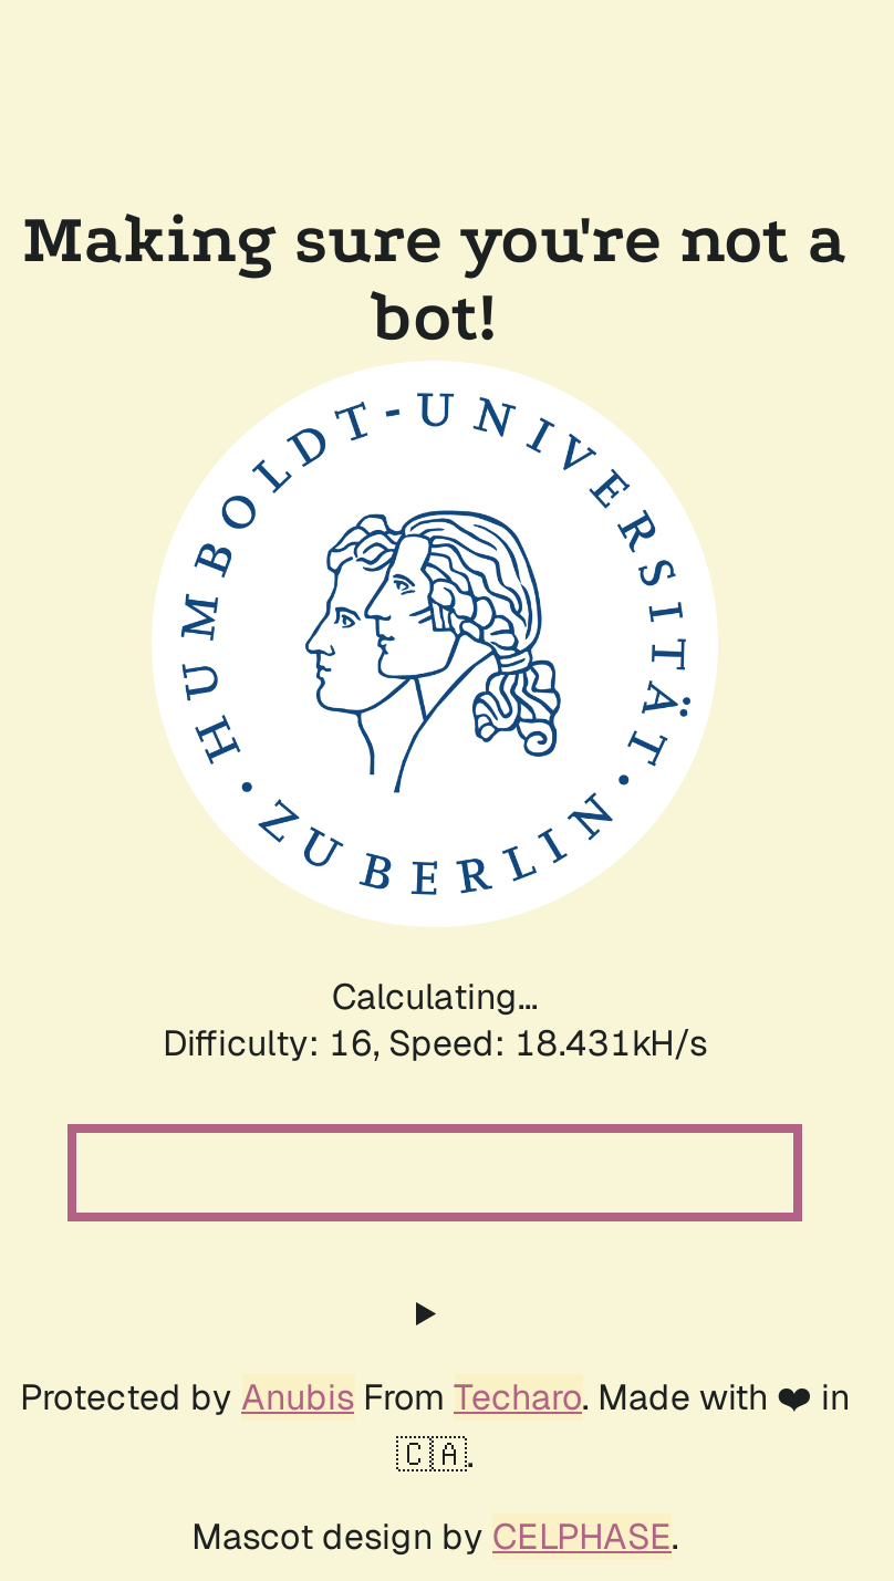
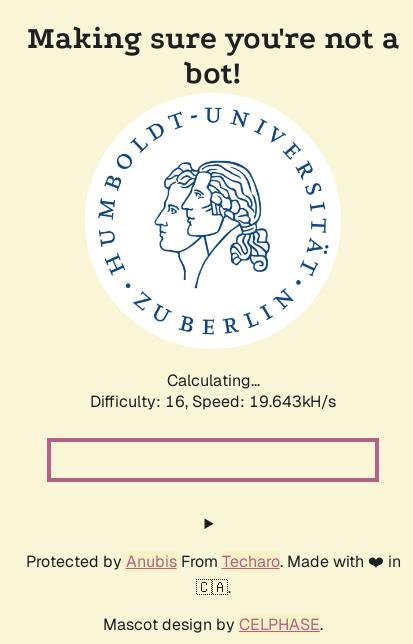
[163,1020,707,1067] Difficulty: 16, Speed: 18.431kH/s -> [90,391,336,412] Difficulty: 16, Speed: 19.643kH/s

